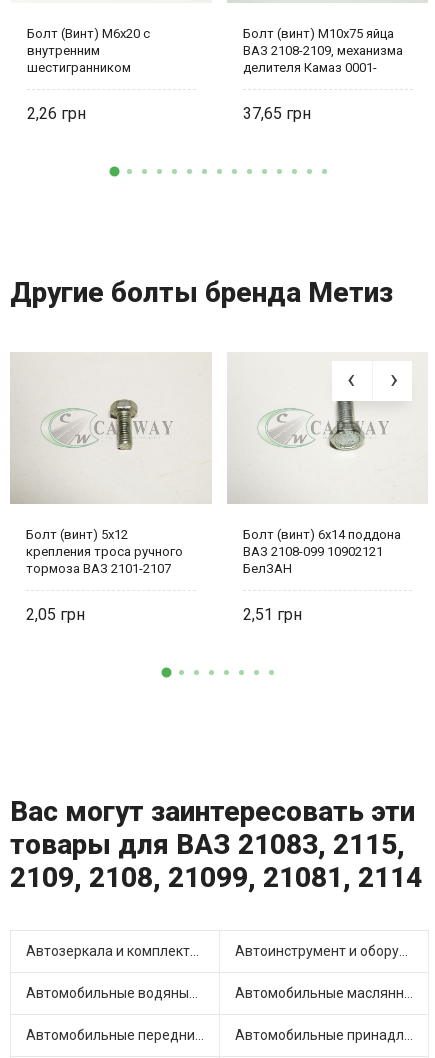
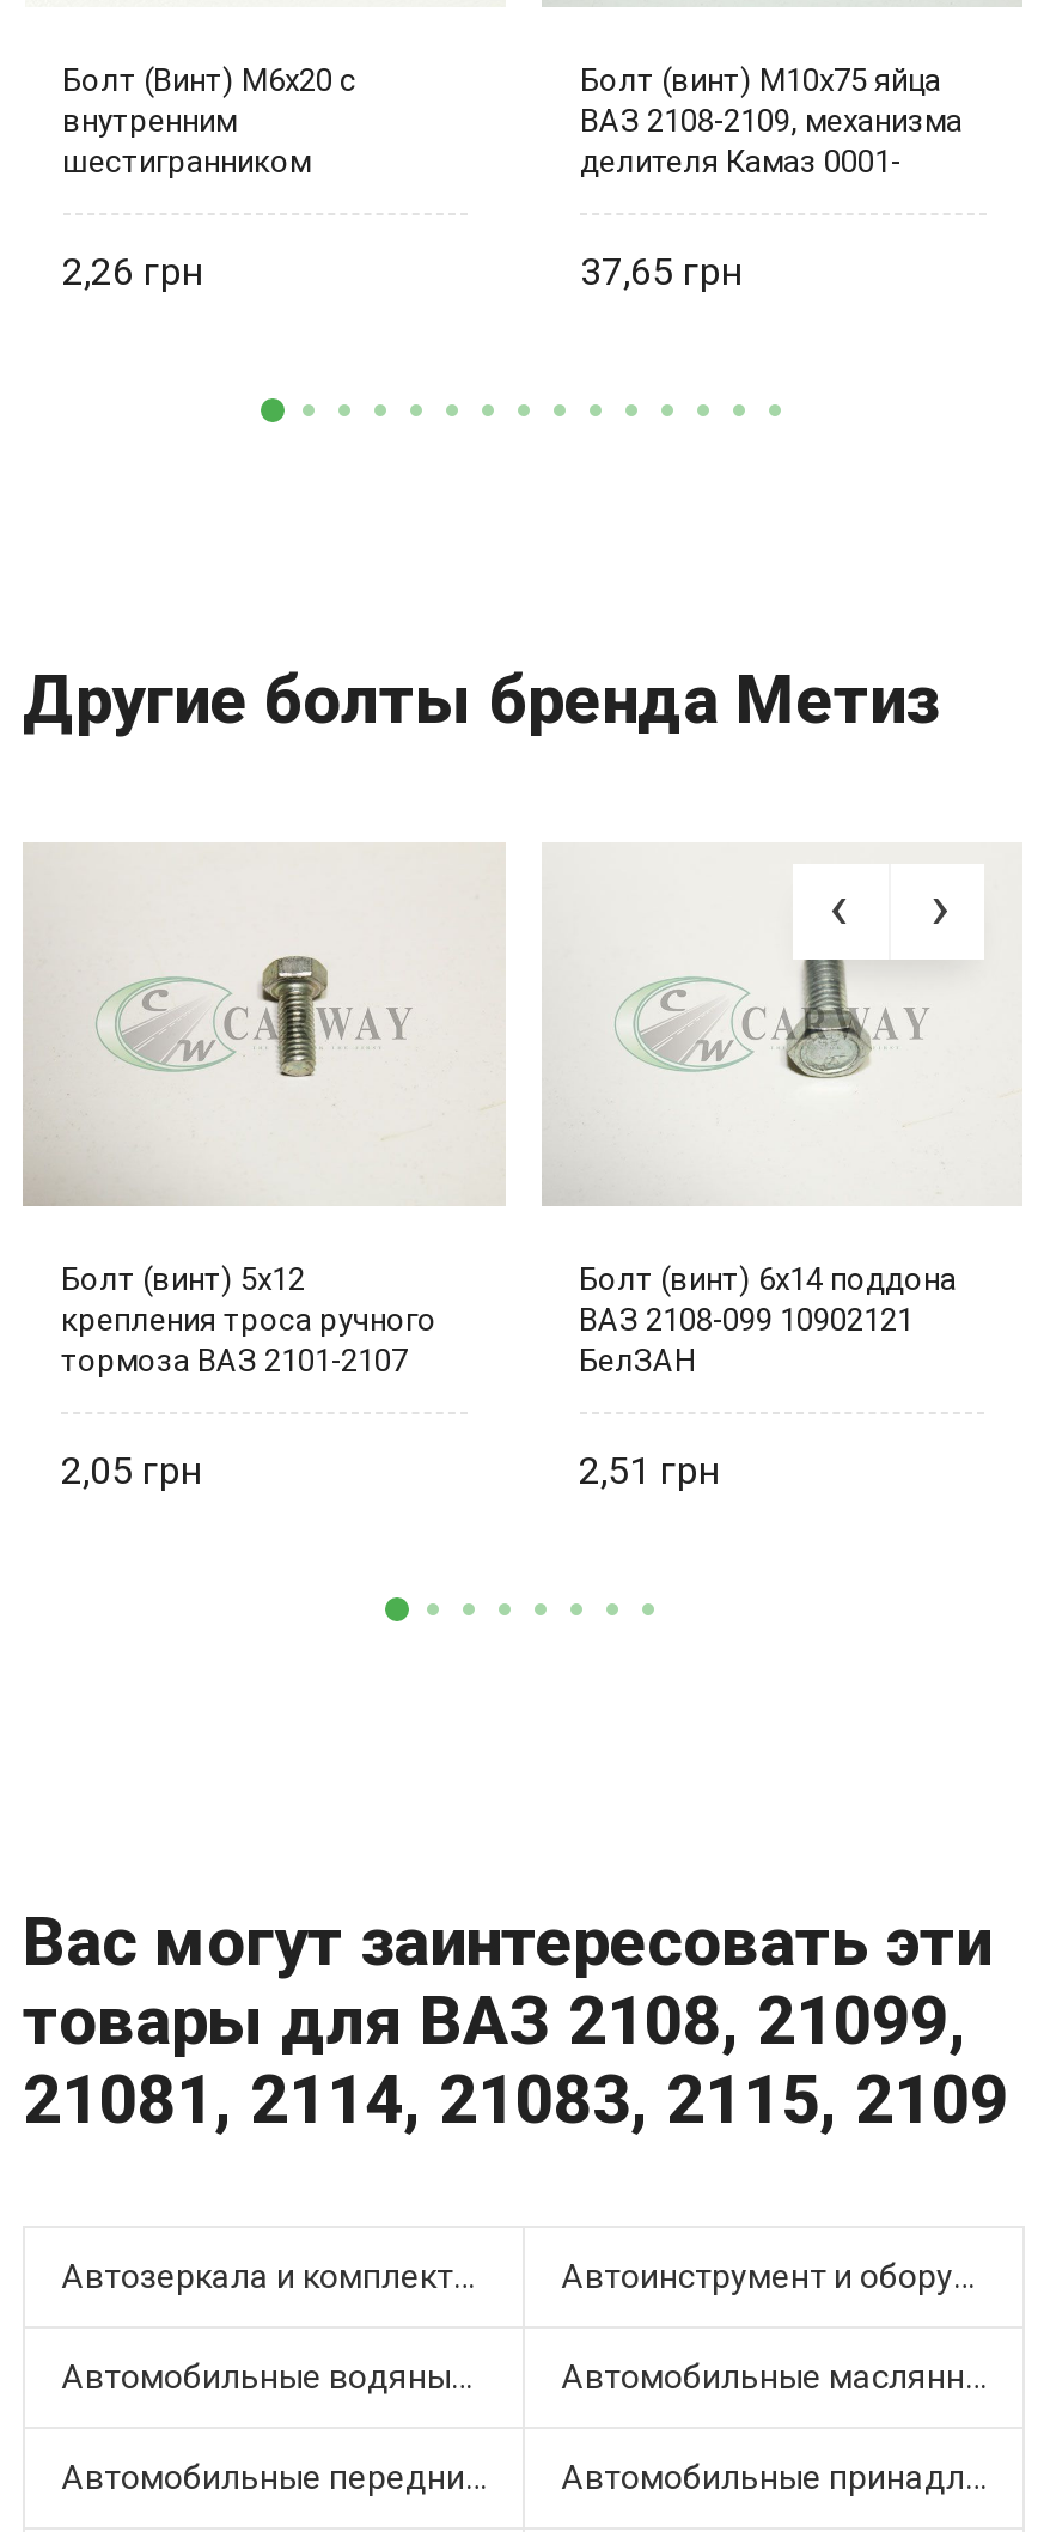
[10,828,405,861] товары для ВАЗ 21083, 2115, -> [23,1982,967,2061] товары для ВАЗ 2108, 21099,
[10,861,422,894] 2109, 2108, 21099, 21081, 2114 -> [23,2061,1008,2140] 21081, 2114, 21083, 2115, 2109

